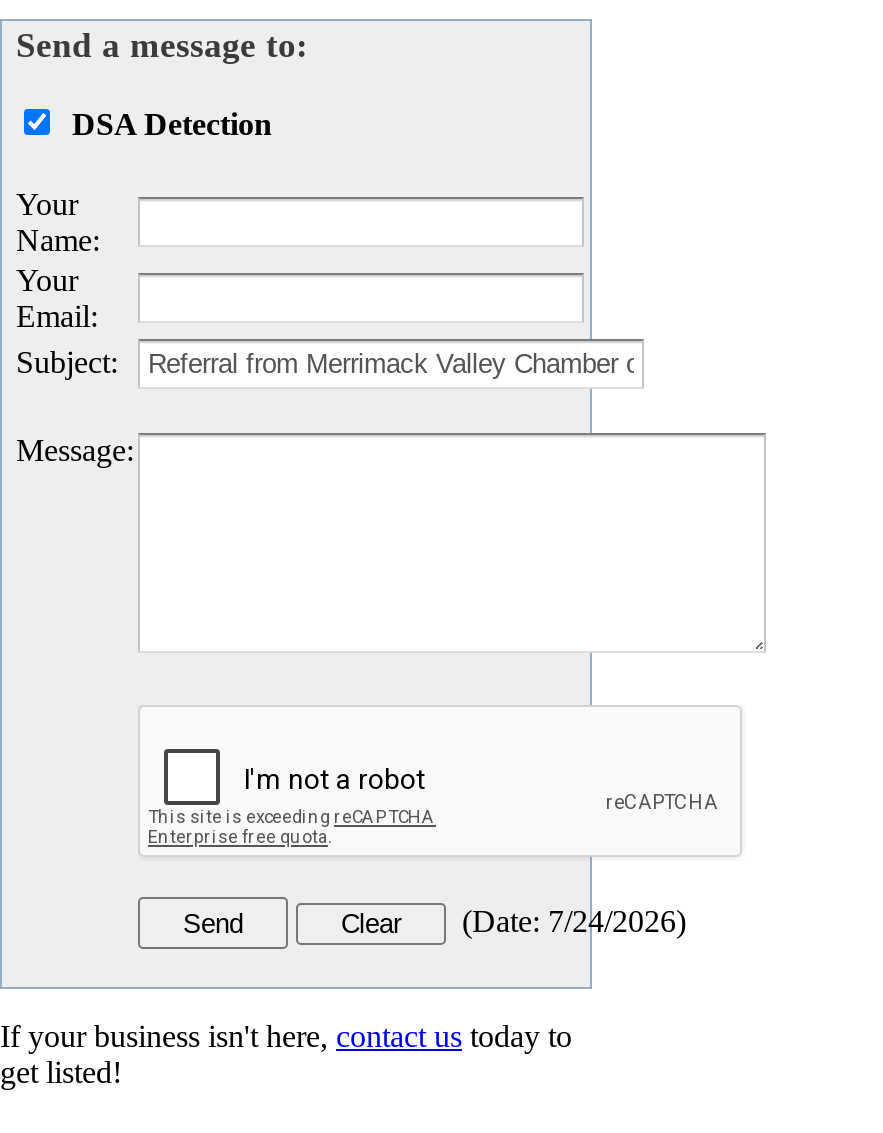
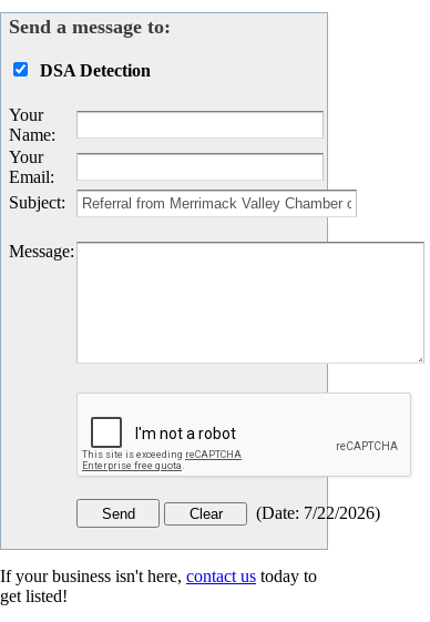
[446,904,686,938] (Date: 7/24/2026) -> [247,503,380,522] (Date: 7/22/2026)

